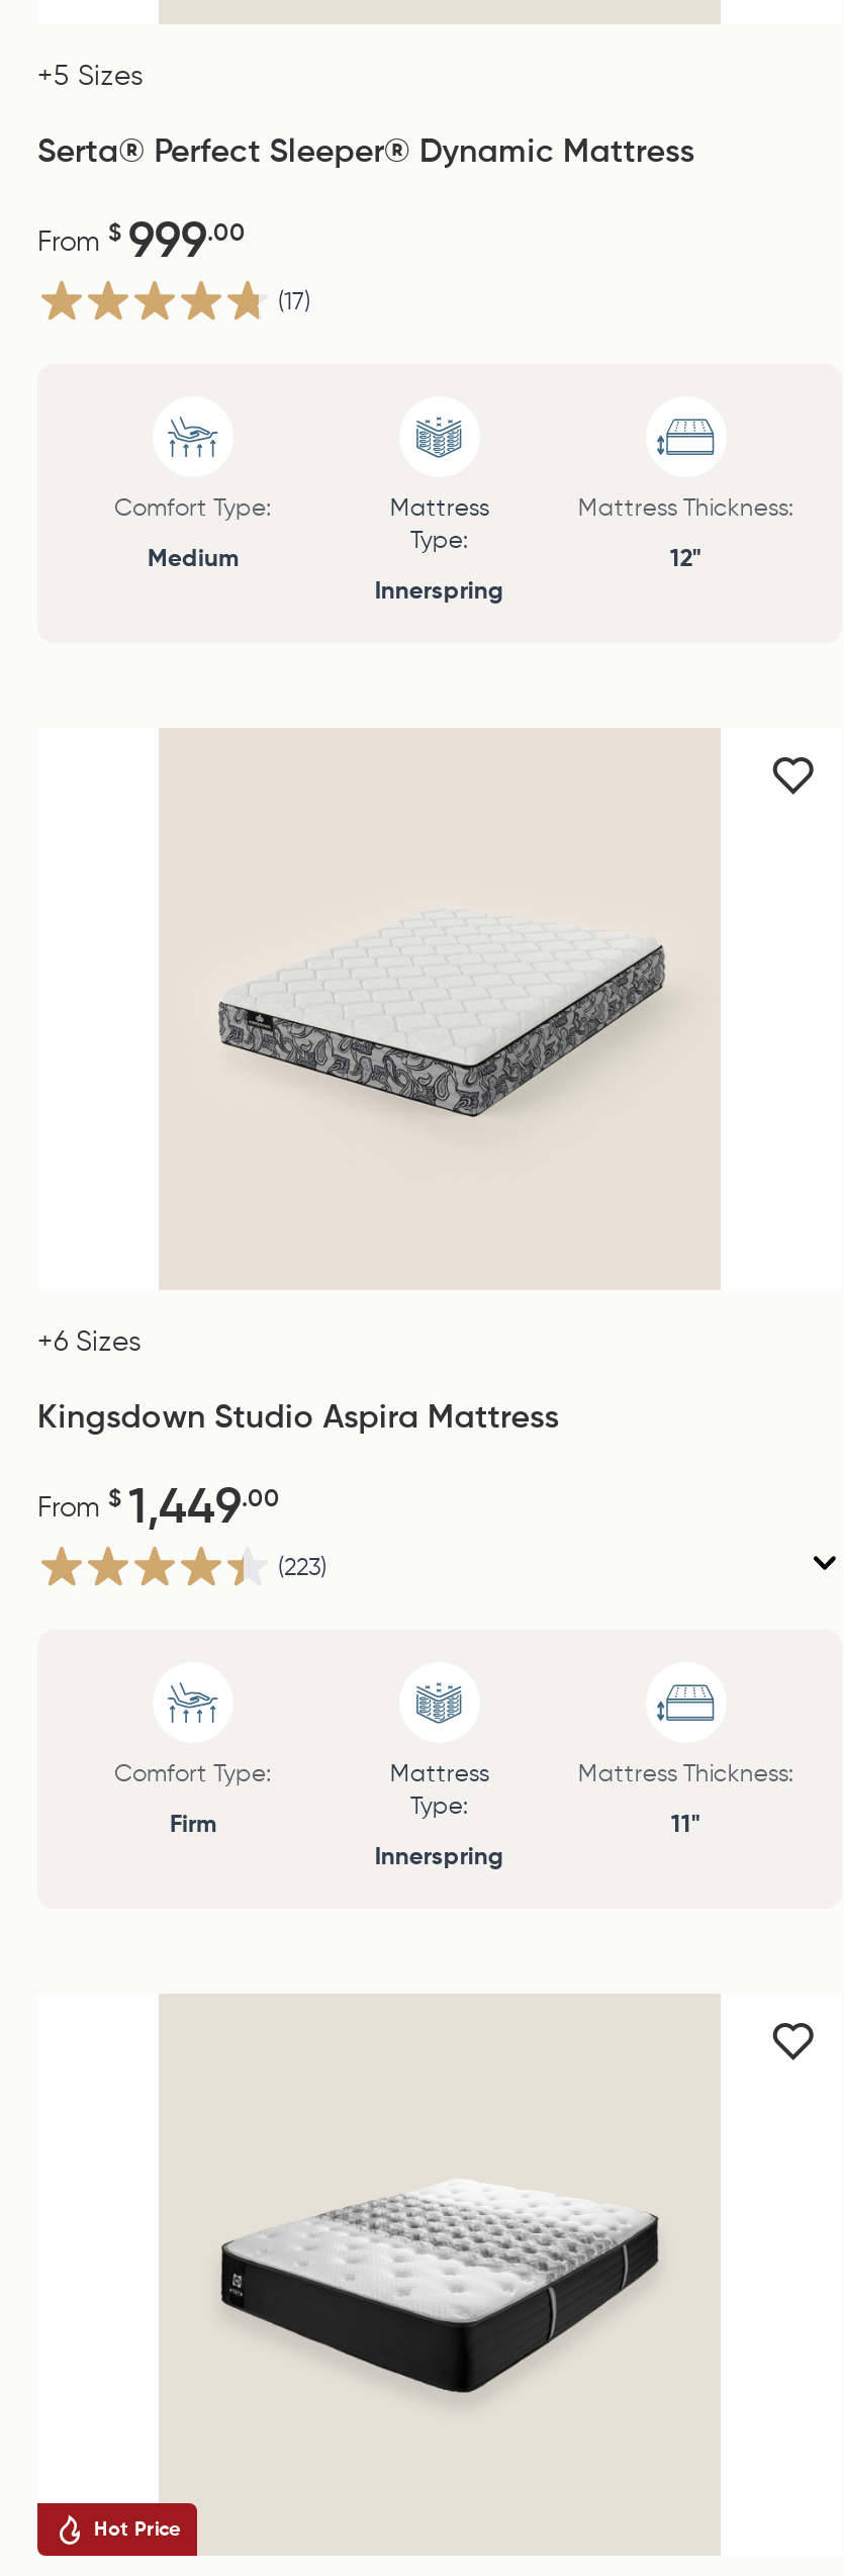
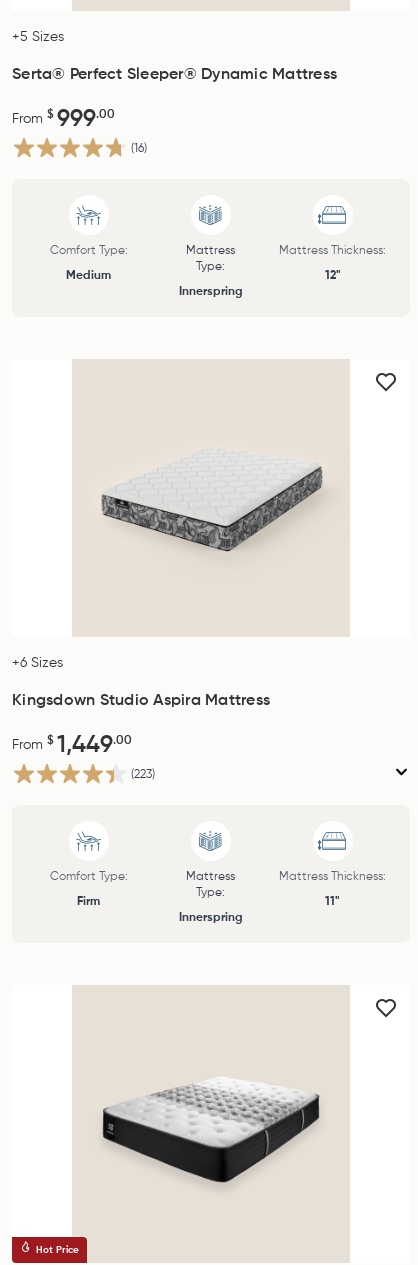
[278,291,310,315] (17) -> [131,143,147,155] (16)

